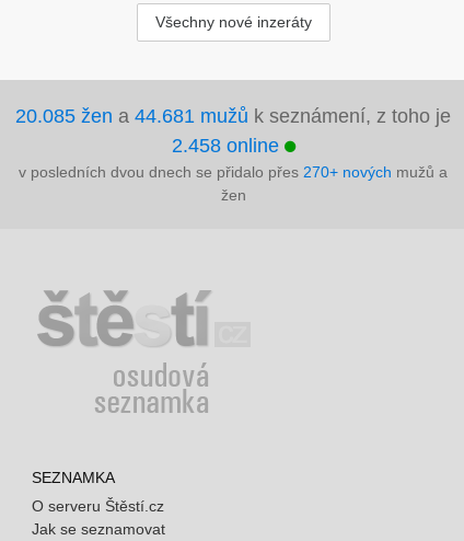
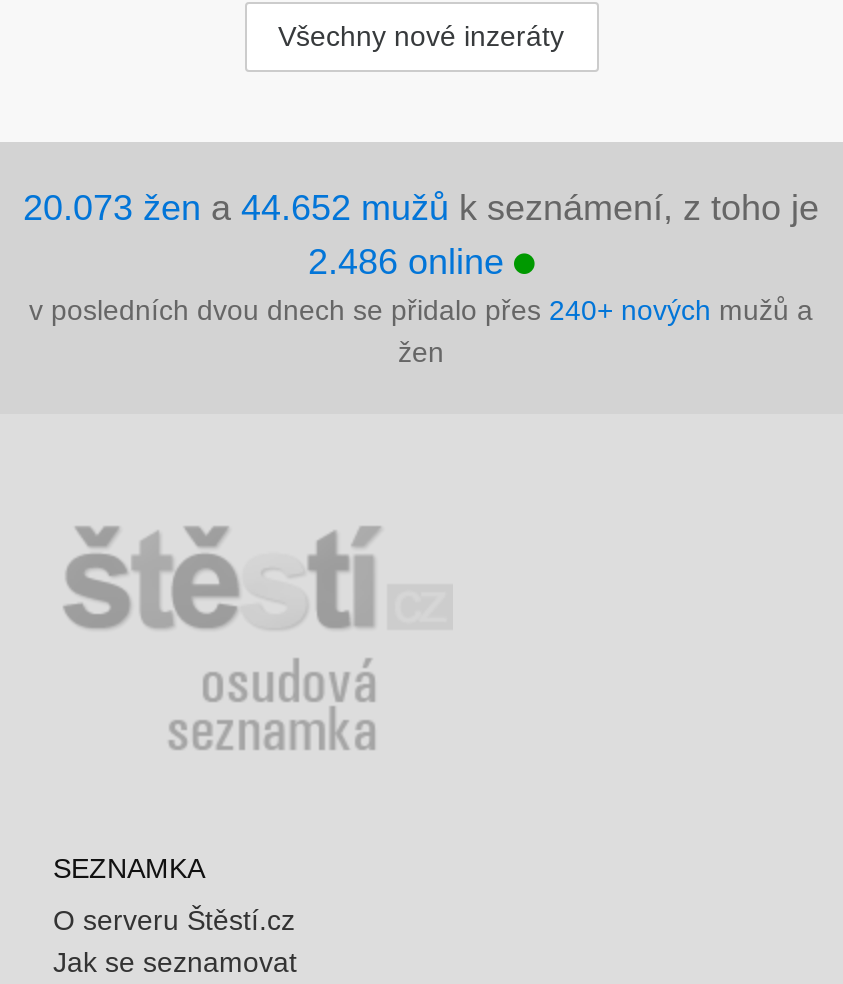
[15,105,451,127] 20.085 žen a 44.681 mužů k seznámení, z toho je -> [23,188,819,228] 20.073 žen a 44.652 mužů k seznámení, z toho je
[171,135,284,157] 2.458 online -> [308,242,514,282] 2.486 online
[19,163,448,181] v posledních dvou dnech se přidalo přes 270+ nových mužů a -> [29,294,813,326] v posledních dvou dnech se přidalo přes 240+ nových mužů a

